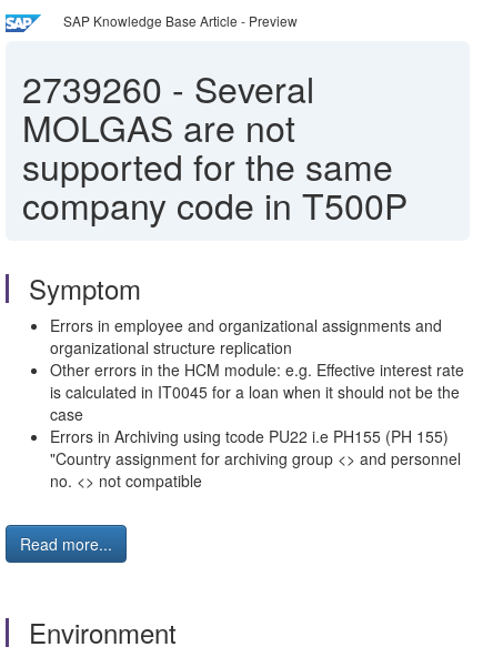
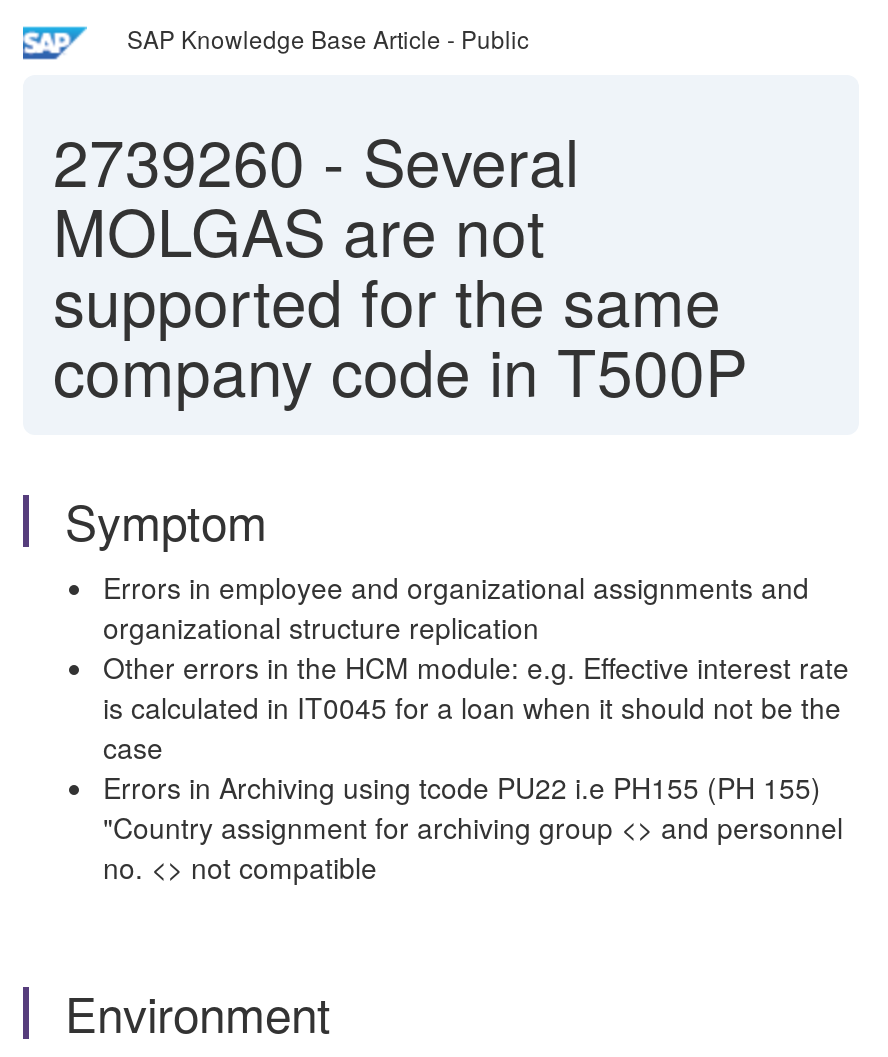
[63,11,298,30] SAP Knowledge Base Article - Preview -> [127,21,529,55] SAP Knowledge Base Article - Public
[20,533,112,555] Read more... -> none

